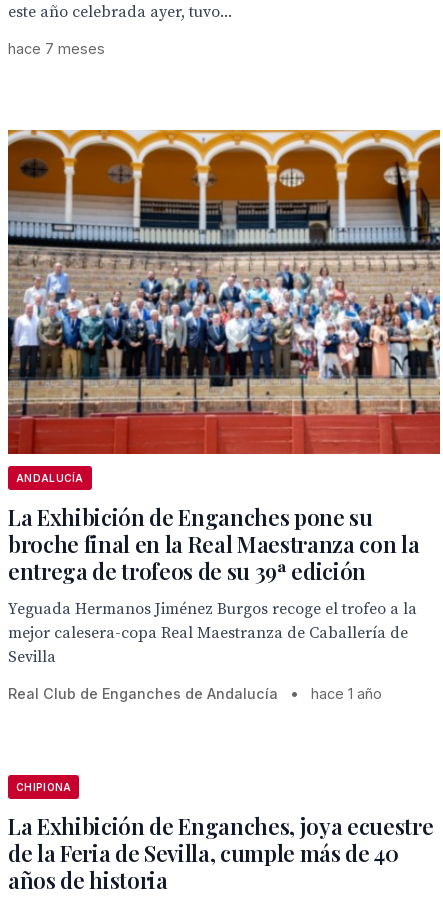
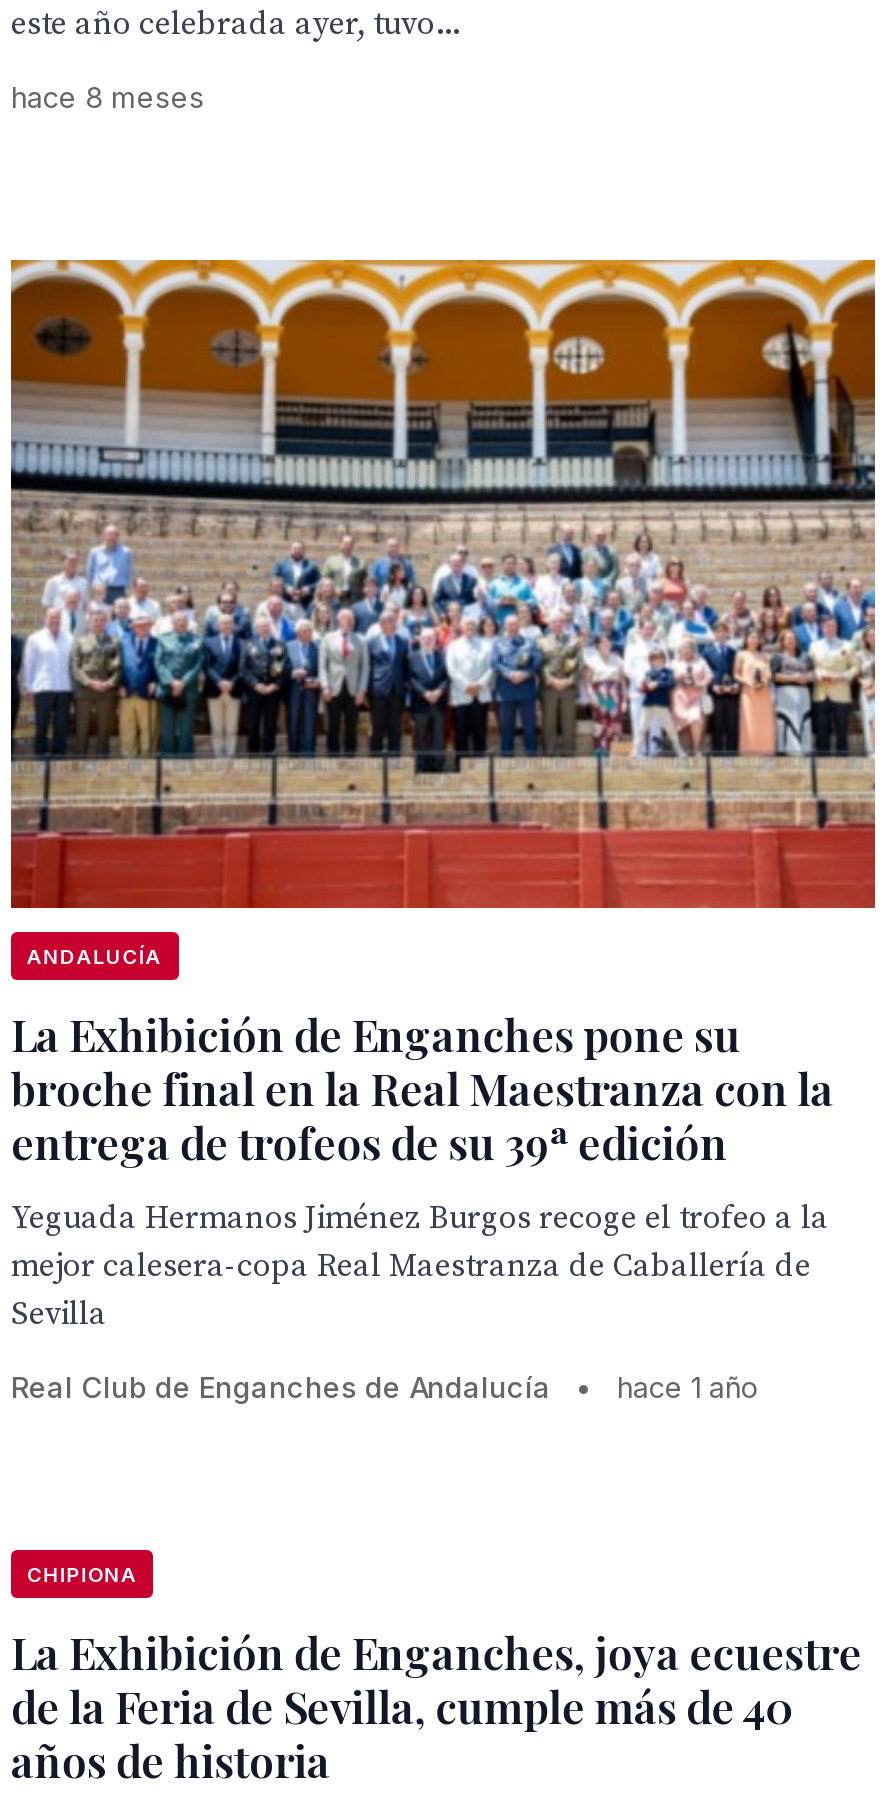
[8,40,105,57] hace 7 meses -> [11,80,205,114] hace 8 meses

